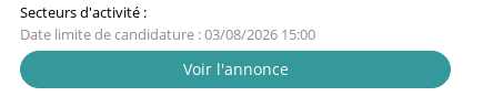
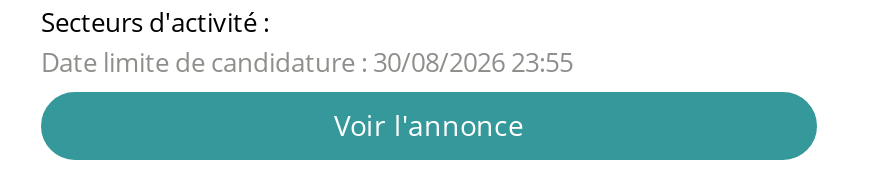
[20,24,315,44] Date limite de candidature : 03/08/2026 15:00 -> [41,44,573,80] Date limite de candidature : 30/08/2026 23:55

